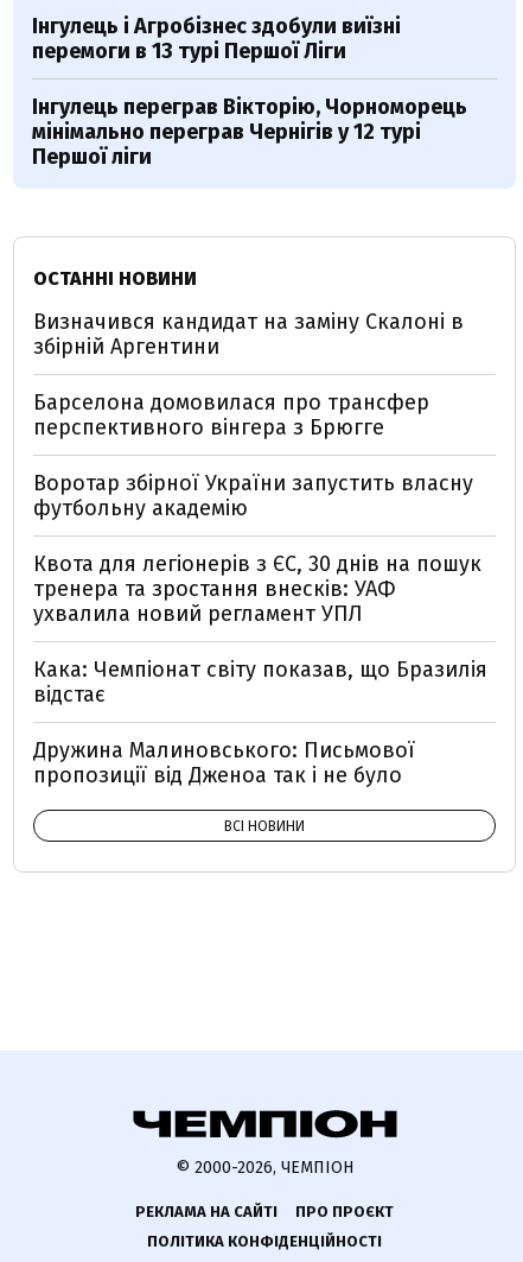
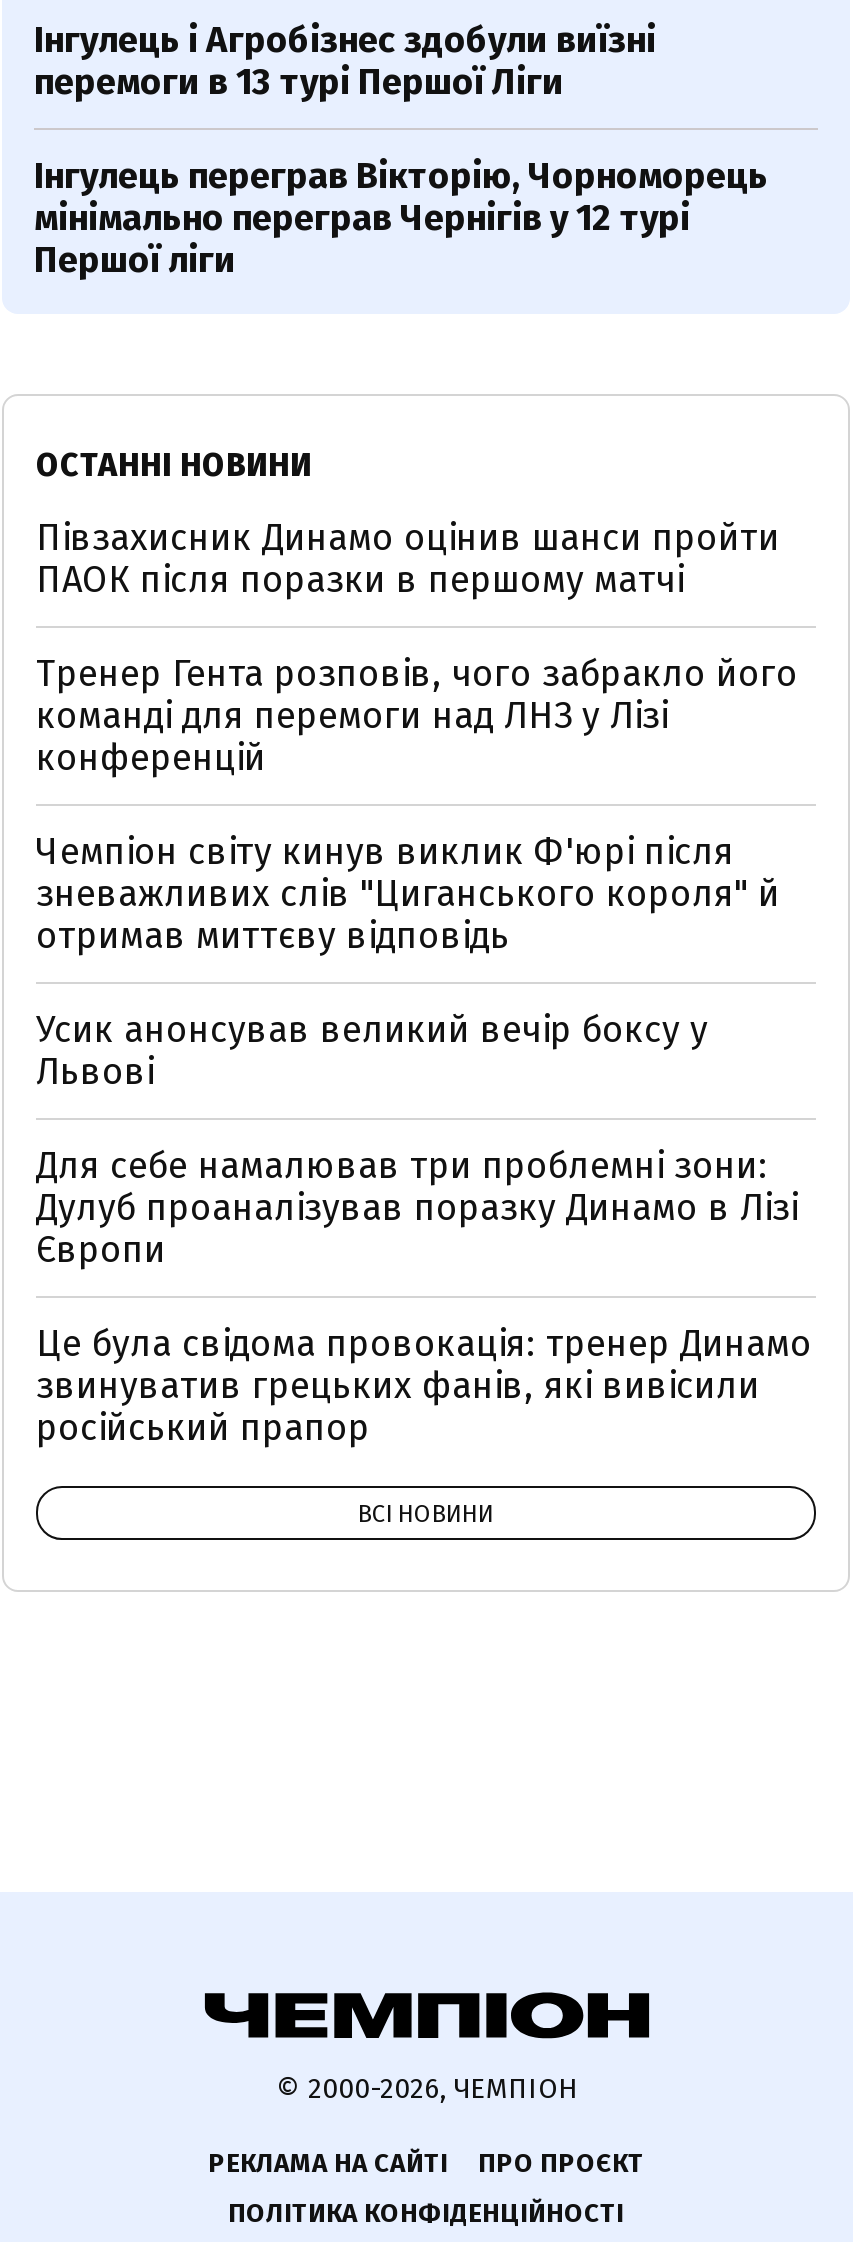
[33,309,464,360] Визначився кандидат на заміну Скалоні в | збірній Аргентини -> [36,516,780,602] Півзахисник Динамо оцінив шанси пройти | ПАОК після поразки в першому матчі
[33,390,429,441] Барселона домовилася про трансфер | перспективного вінгера з Брюгге -> [36,652,798,780] Тренер Гента розповів, чого забракло його | команді для перемоги над ЛНЗ у Лізі | конференцій
[33,470,473,521] Воротар збірної України запустить власну | футбольну академію -> [36,830,780,958] Чемпіон світу кинув виклик Ф'юрі після | зневажливих слів "Циганського короля" й | отримав миттєву відповідь
[33,551,481,627] Квота для легіонерів з ЄС, 30 днів на пошук | тренера та зростання внесків: УАФ | ухвалила новий регламент УПЛ -> [36,1008,708,1094] Усик анонсував великий вечір боксу у | Львові
[33,657,487,708] Кака: Чемпіонат світу показав, що Бразилія | відстає -> [36,1144,798,1272] Для себе намалював три проблемні зони: | Дулуб проаналізував поразку Динамо в Лізі | Європи
[33,737,415,788] Дружина Малиновського: Письмової | пропозиції від Дженоа так і не було -> [36,1322,812,1450] Це була свідома провокація: тренер Динамо | звинуватив грецьких фанів, які вивісили | російський прапор

